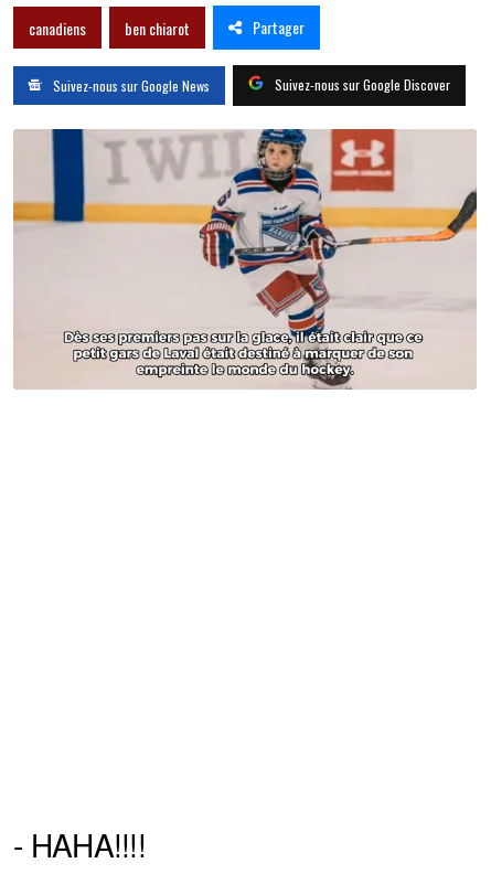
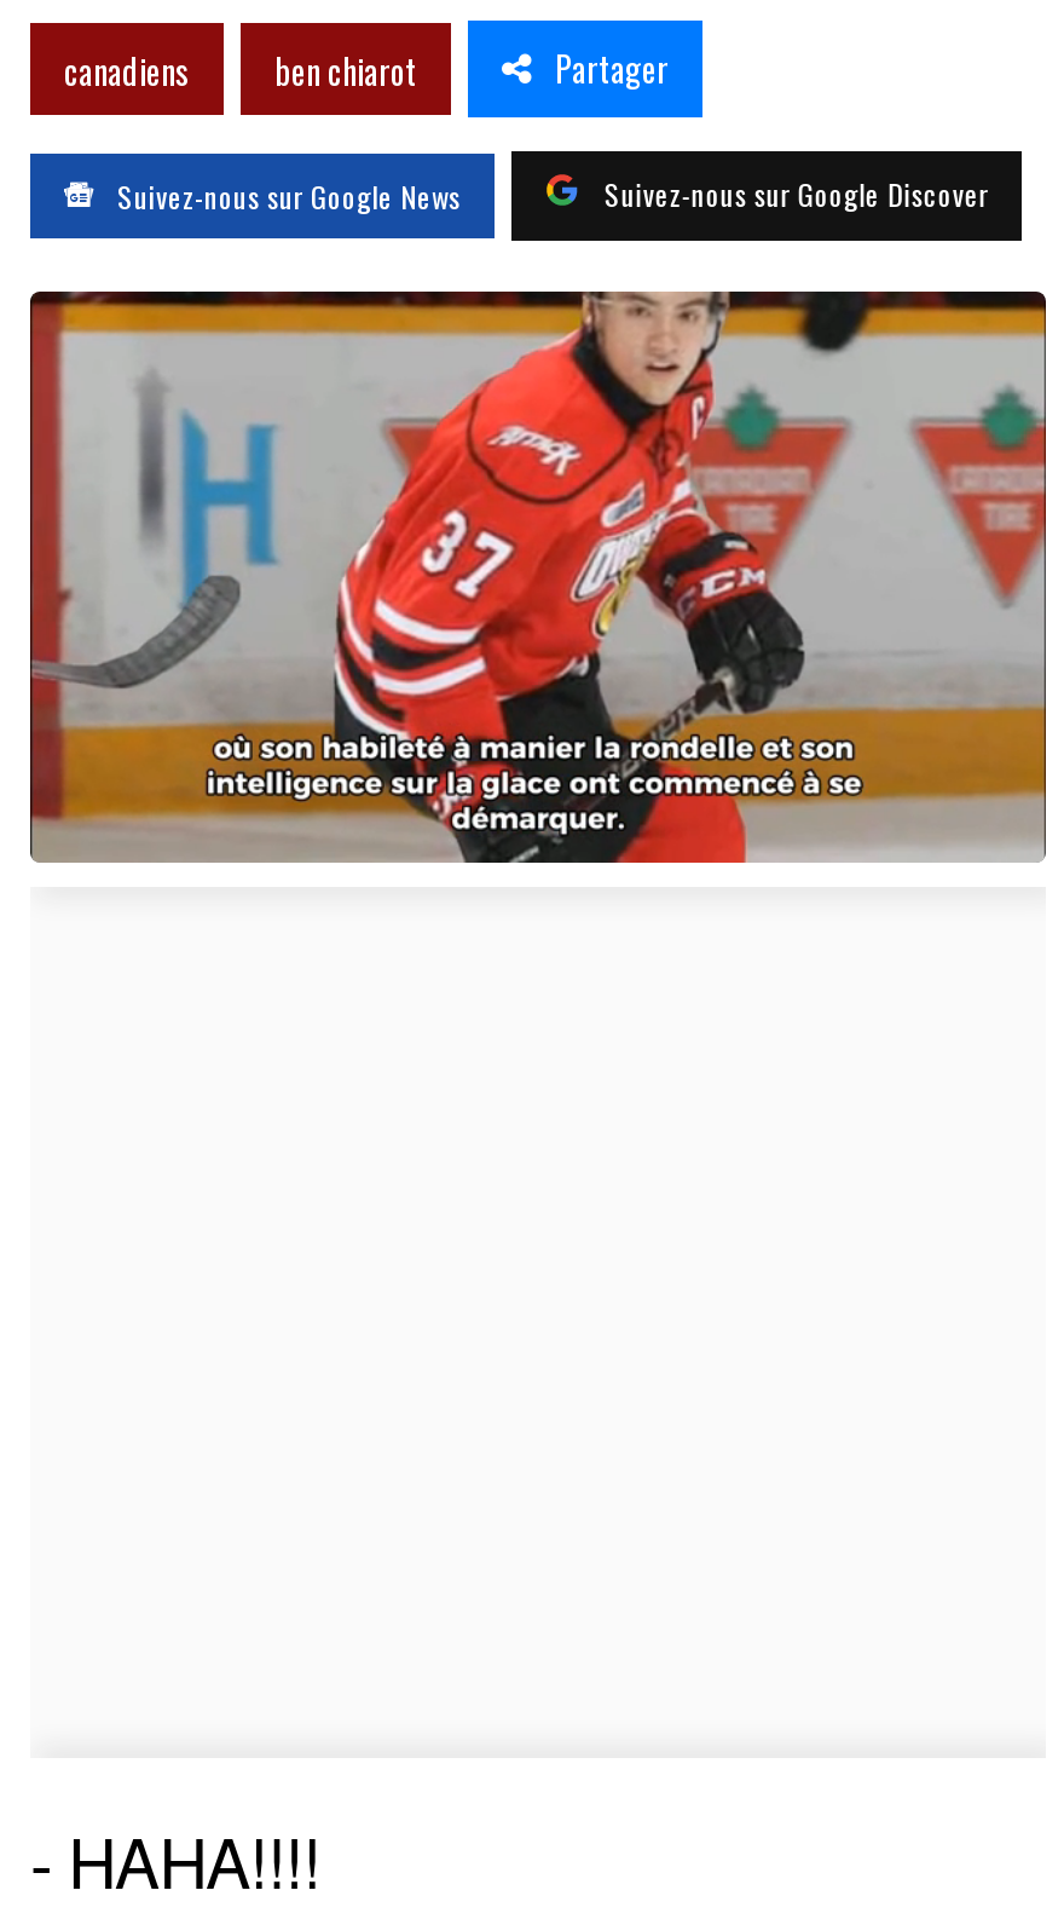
[12,128,478,390] [image] -> [28,289,1048,865] [image]

